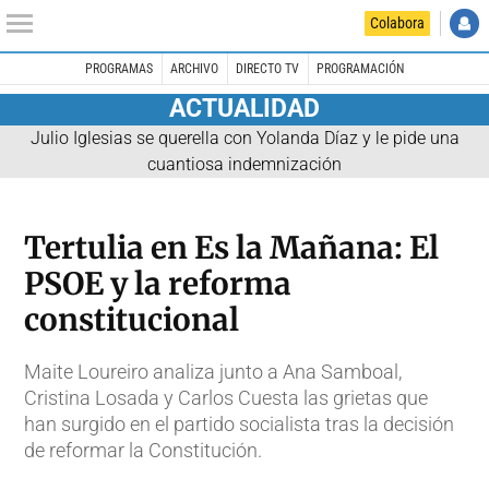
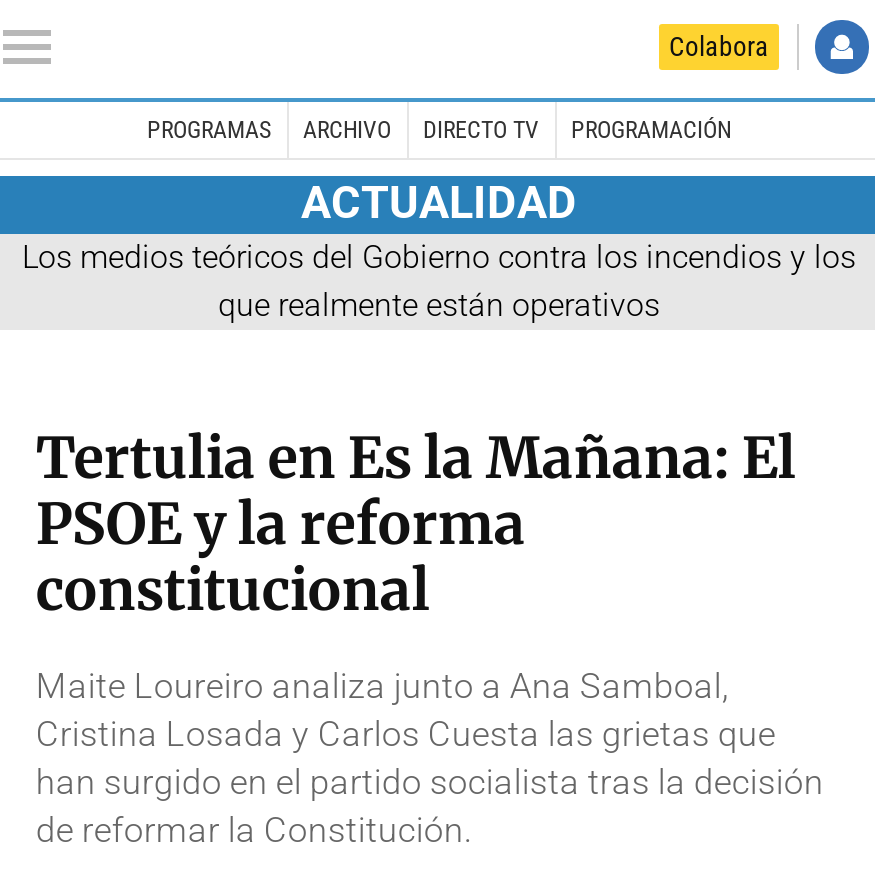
[30,127,459,174] Julio Iglesias se querella con Yolanda Díaz y le pide una | cuantiosa indemnización -> [22,237,856,323] Los medios teóricos del Gobierno contra los incendios y los | que realmente están operativos

